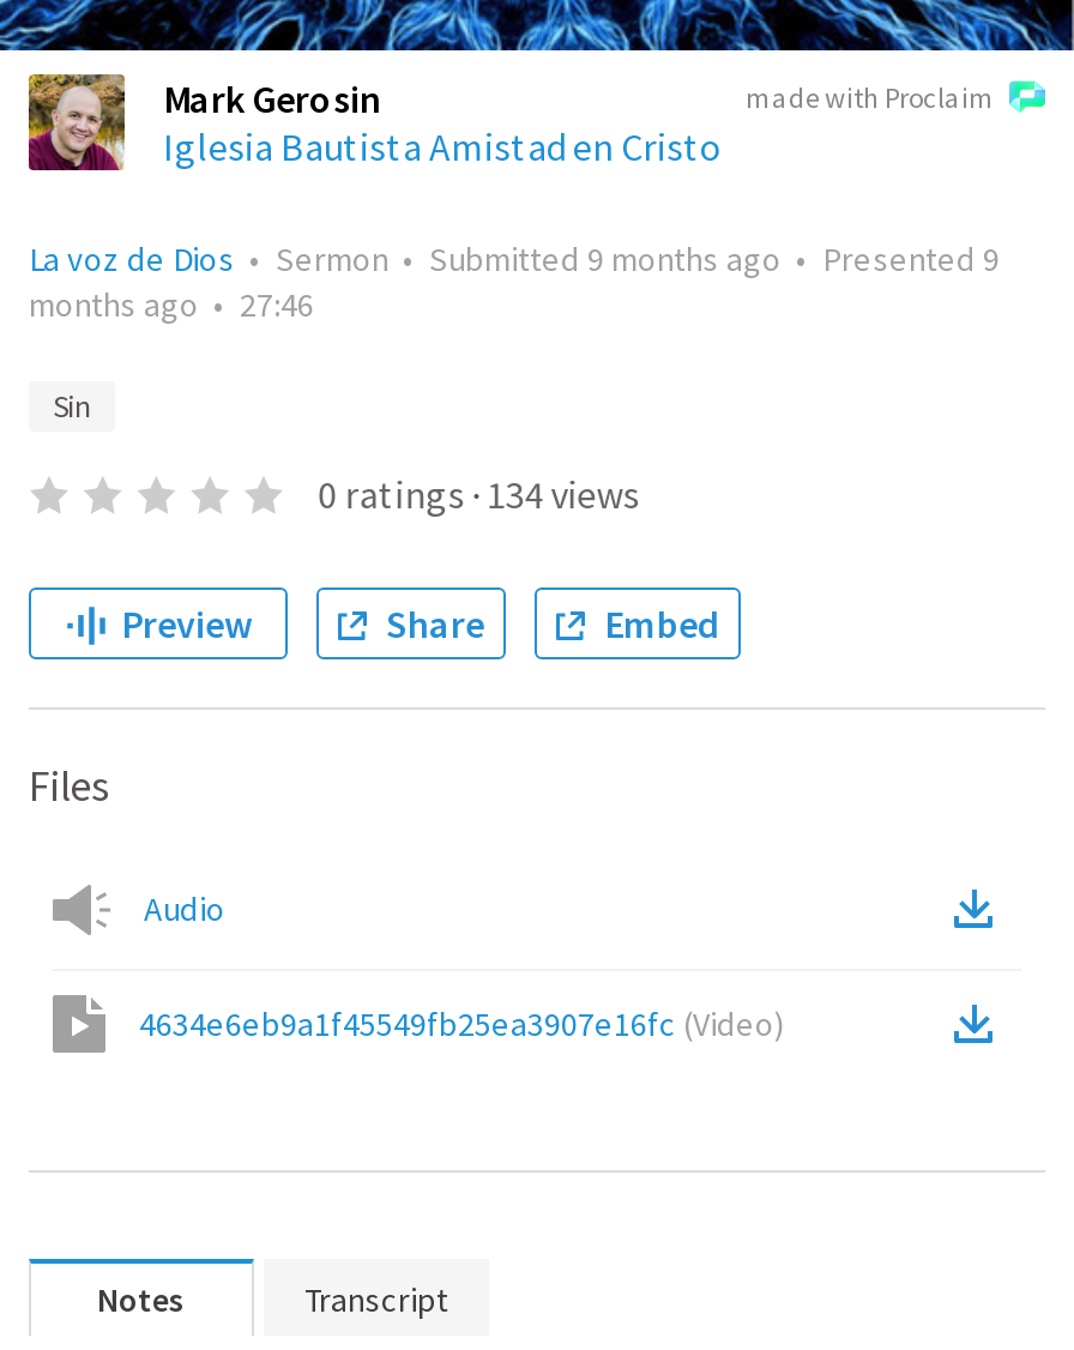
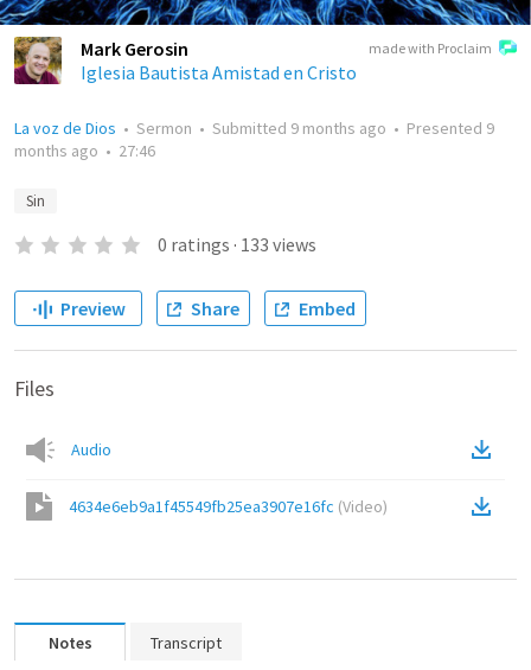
[318,470,639,518] 0 ratings · 134 views -> [157,232,316,256] 0 ratings · 133 views

